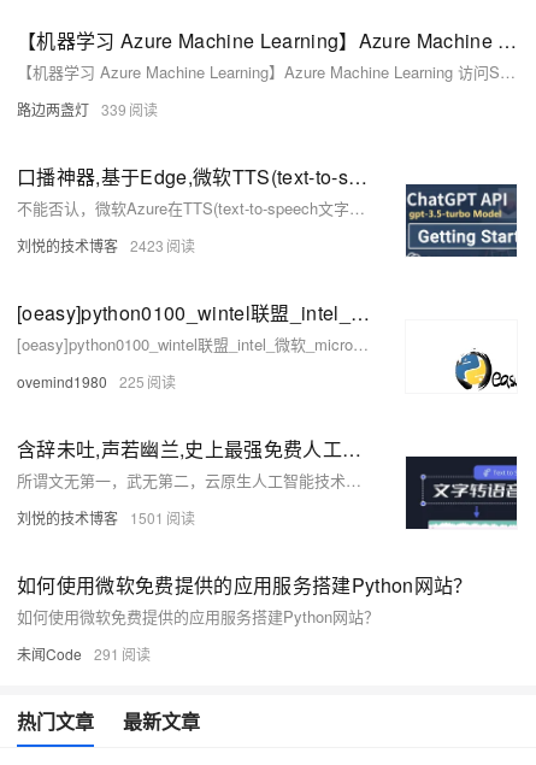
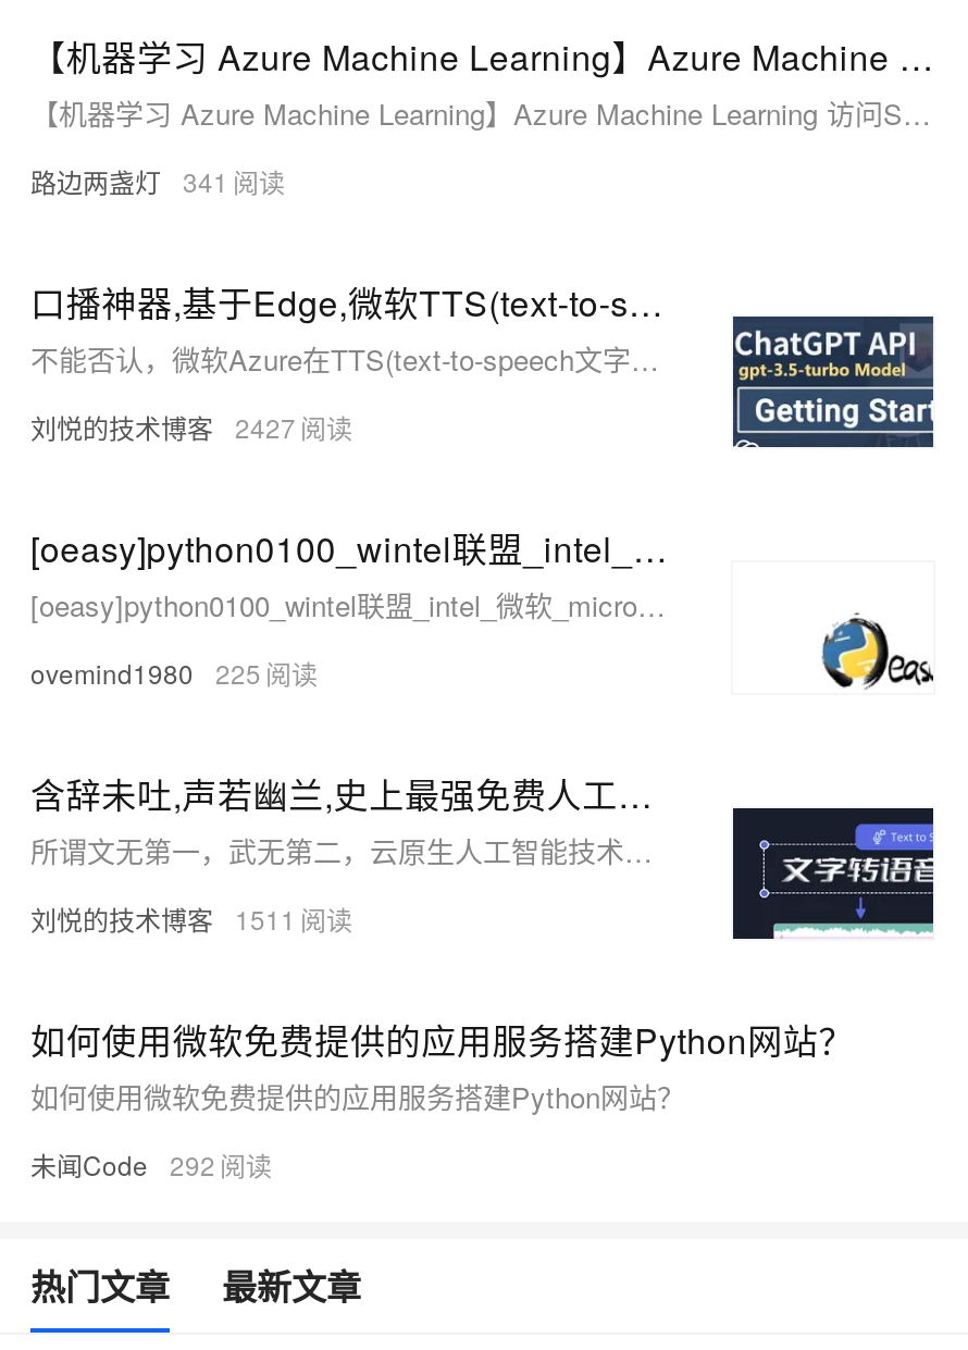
[17,99,126,120] 路边两盏灯 339 -> [30,163,228,200] 路边两盏灯 341
[17,235,164,256] 刘悦的技术博客 2423 -> [30,409,296,446] 刘悦的技术博客 2427
[17,508,164,528] 刘悦的技术博客 1501 -> [30,901,296,937] 刘悦的技术博客 1511
[17,644,119,664] 未闻Code 291 -> [30,1146,215,1183] 未闻Code 292

